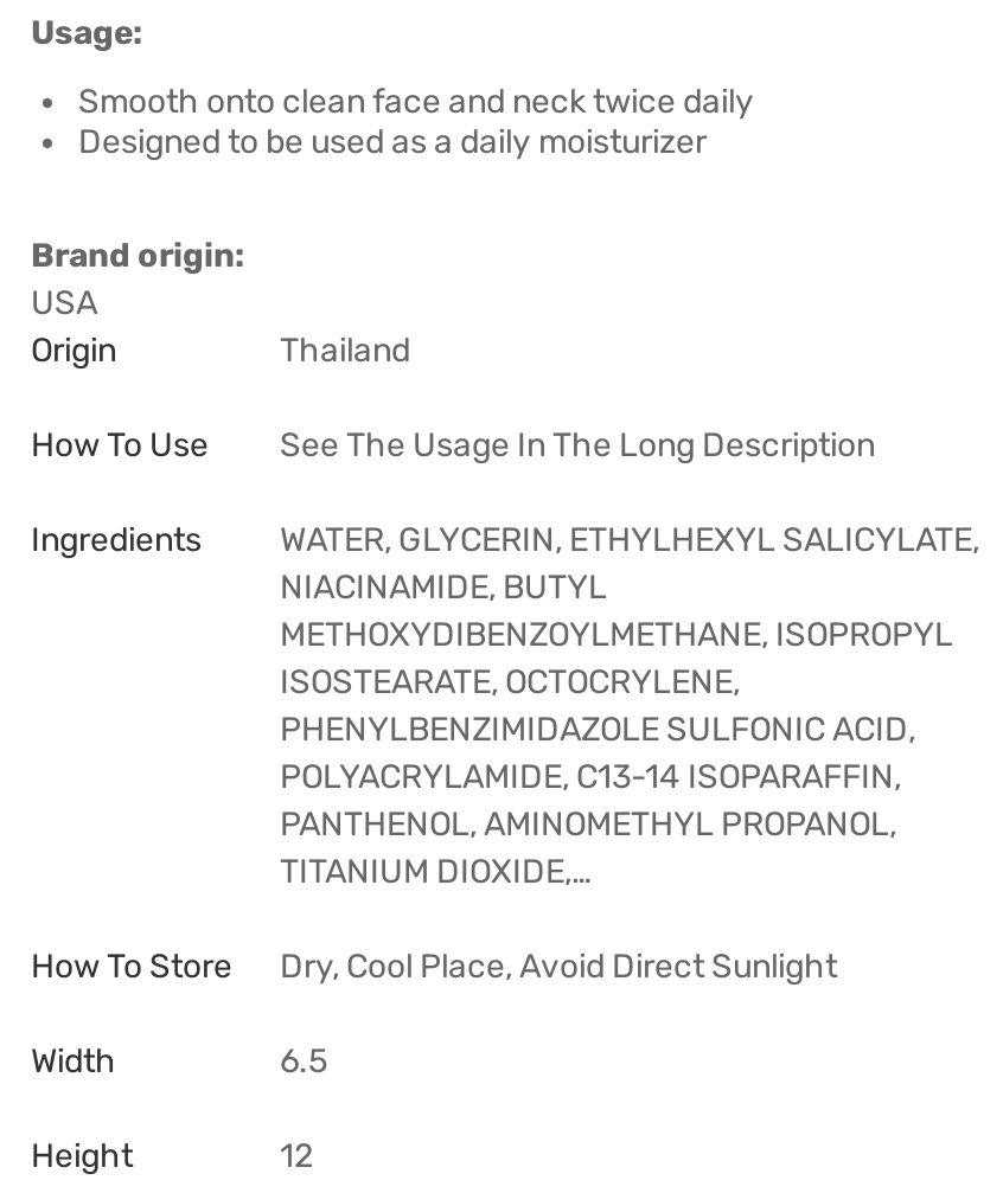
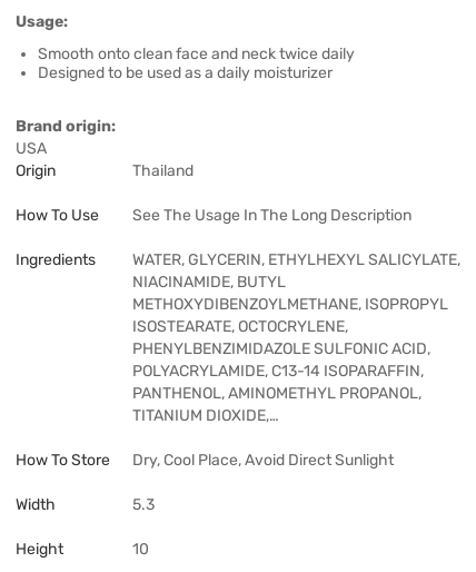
[280,1041,327,1082] 6.5 -> [132,495,155,514] 5.3
[280,1136,313,1176] 12 -> [132,540,149,559] 10

